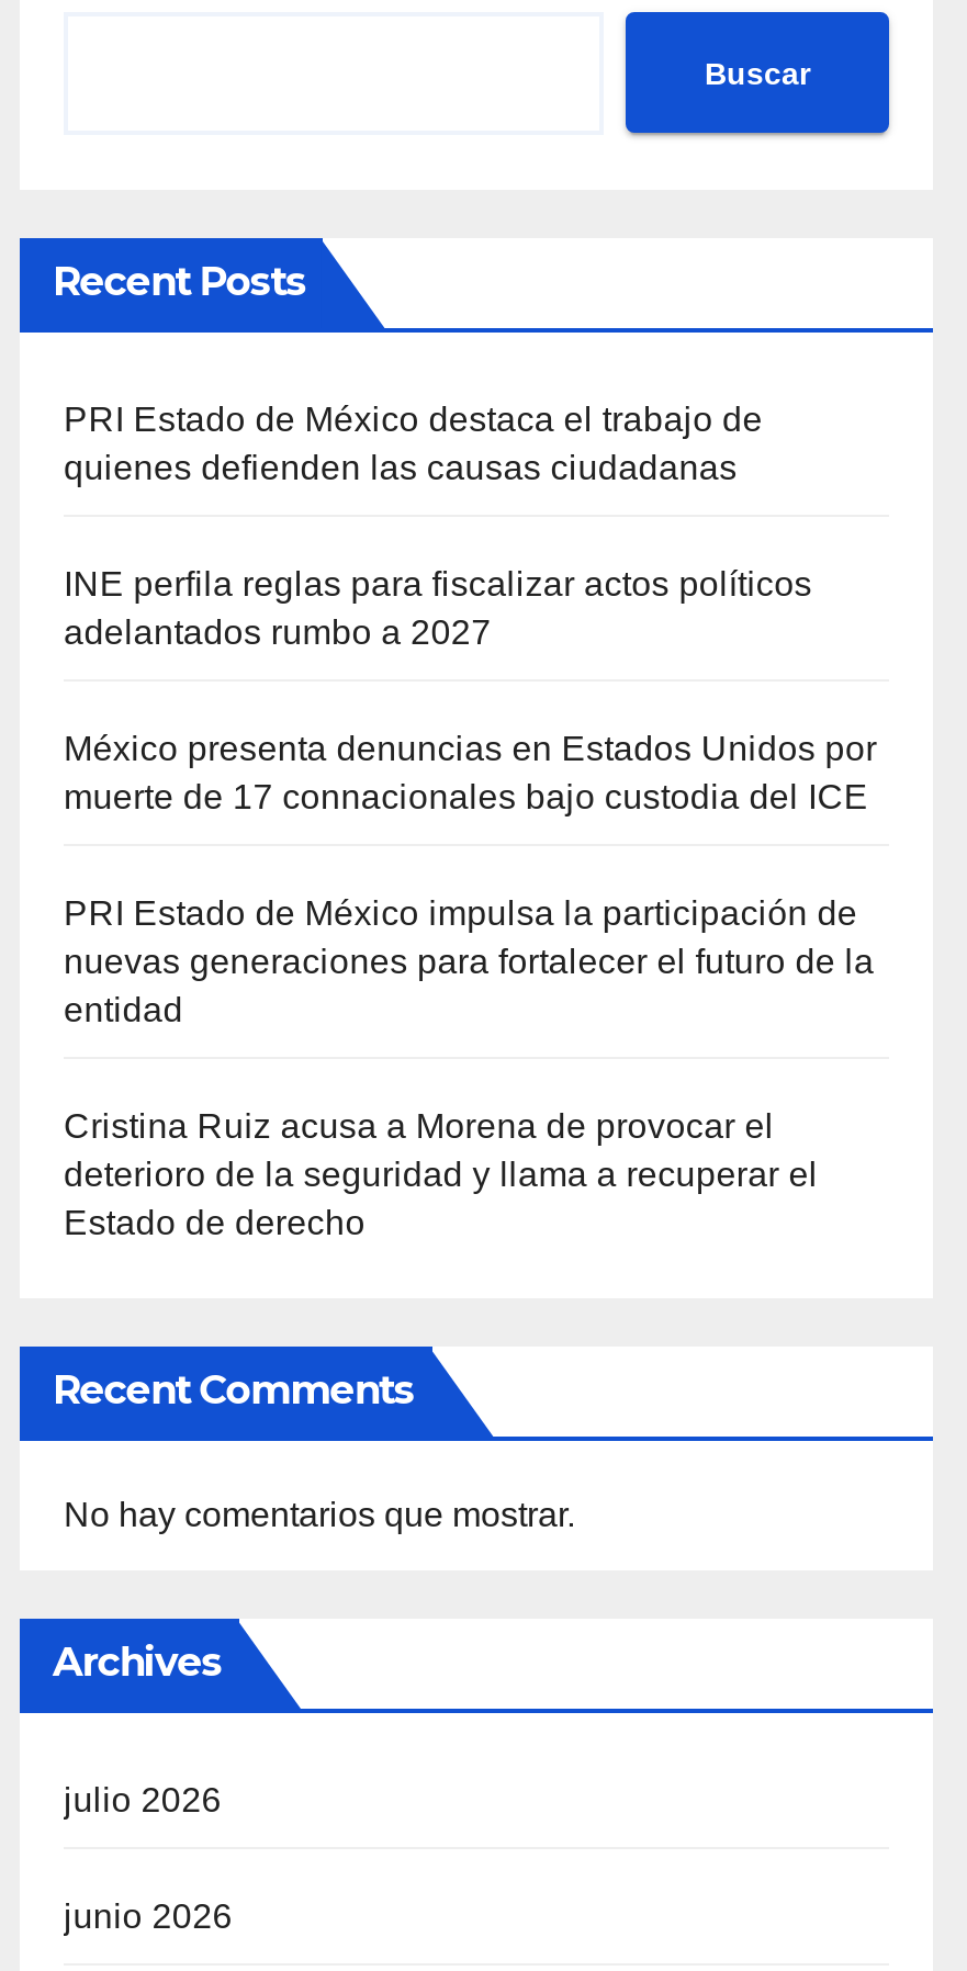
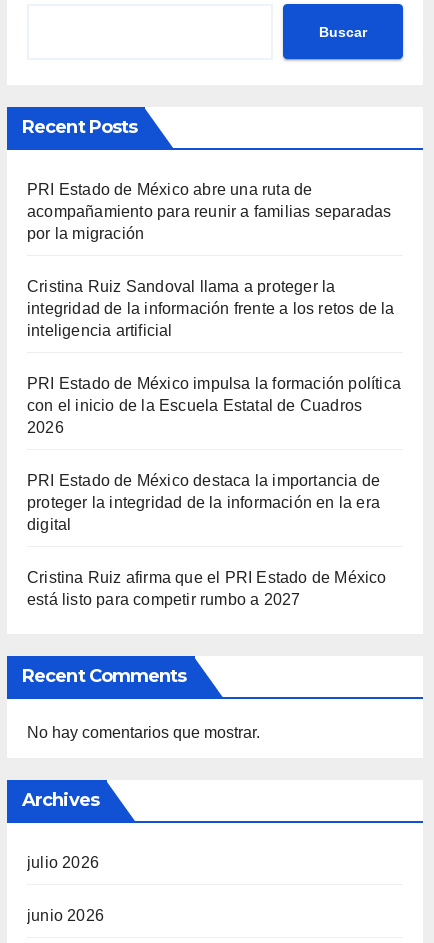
[64,401,763,487] PRI Estado de México destaca el trabajo de | quienes defienden las causas ciudadanas -> [27,181,391,242] PRI Estado de México abre una ruta de | acompañamiento para reunir a familias separadas | por la migración
[64,566,812,652] INE perfila reglas para fiscalizar actos políticos | adelantados rumbo a 2027 -> [27,278,395,339] Cristina Ruiz Sandoval llama a proteger la | integridad de la información frente a los retos de la | inteligencia artificial
[64,731,877,816] México presenta denuncias en Estados Unidos por | muerte de 17 connacionales bajo custodia del ICE -> [27,375,401,436] PRI Estado de México impulsa la formación política | con el inicio de la Escuela Estatal de Cuadros | 2026
[64,895,874,1029] PRI Estado de México impulsa la participación de | nuevas generaciones para fortalecer el futuro de la | entidad -> [27,472,380,533] PRI Estado de México destaca la importancia de | proteger la integridad de la información en la era | digital
[64,1108,818,1242] Cristina Ruiz acusa a Morena de provocar el | deterioro de la seguridad y llama a recuperar el | Estado de derecho -> [27,569,387,608] Cristina Ruiz afirma que el PRI Estado de México | está listo para competir rumbo a 2027

